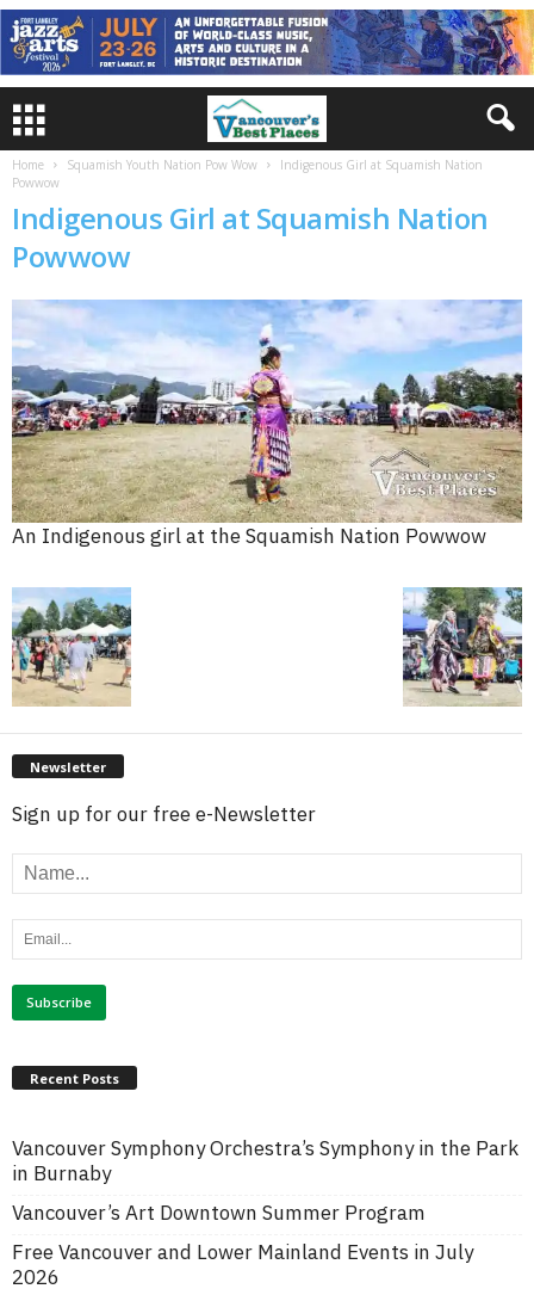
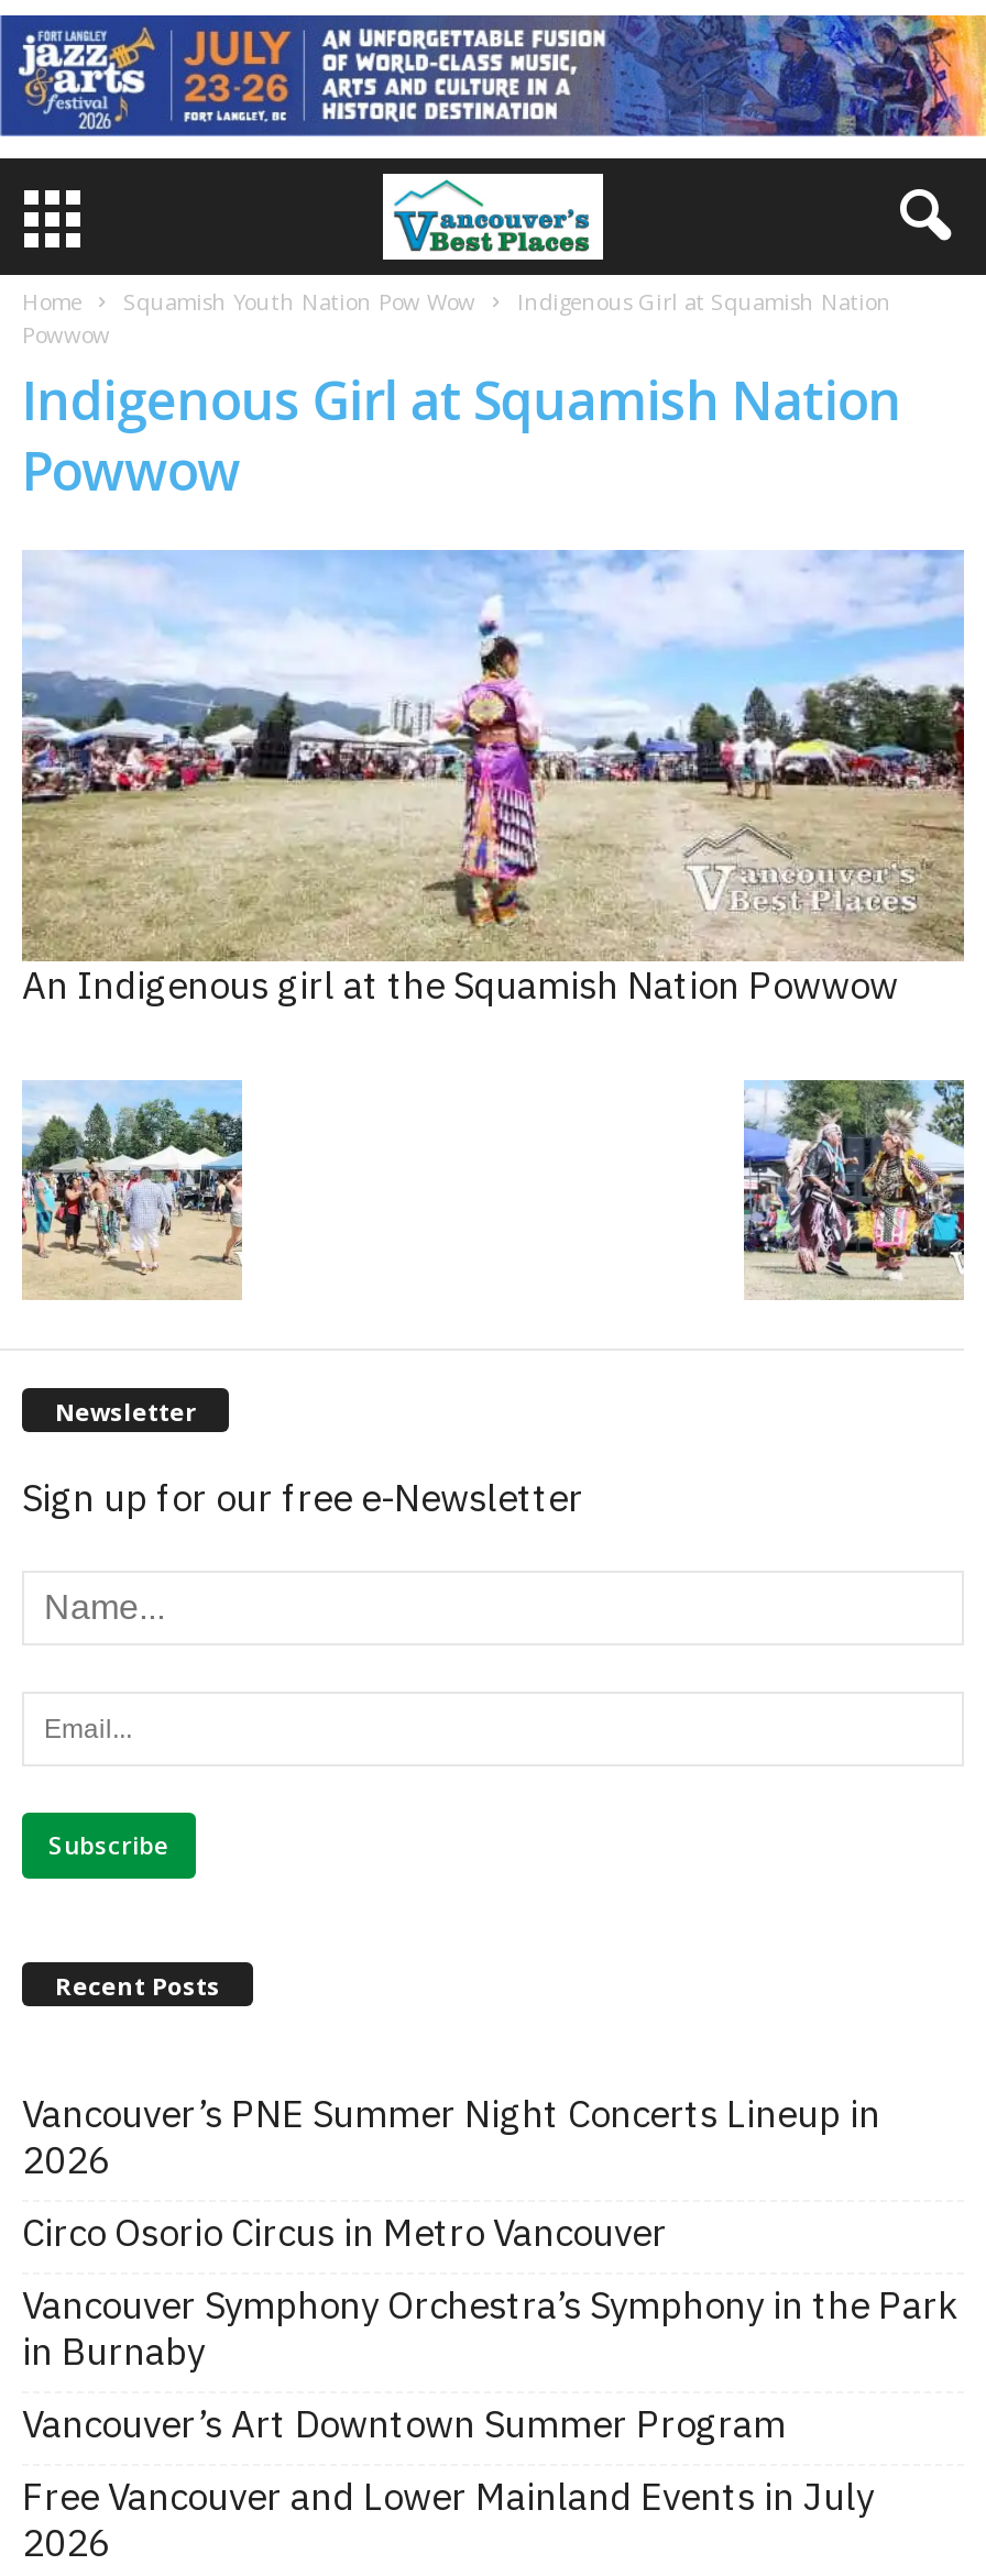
none -> [22,2090,880,2257] Vancouver’s PNE Summer Night Concerts Lineup in | 2026 | Circo Osorio Circus in Metro Vancouver

